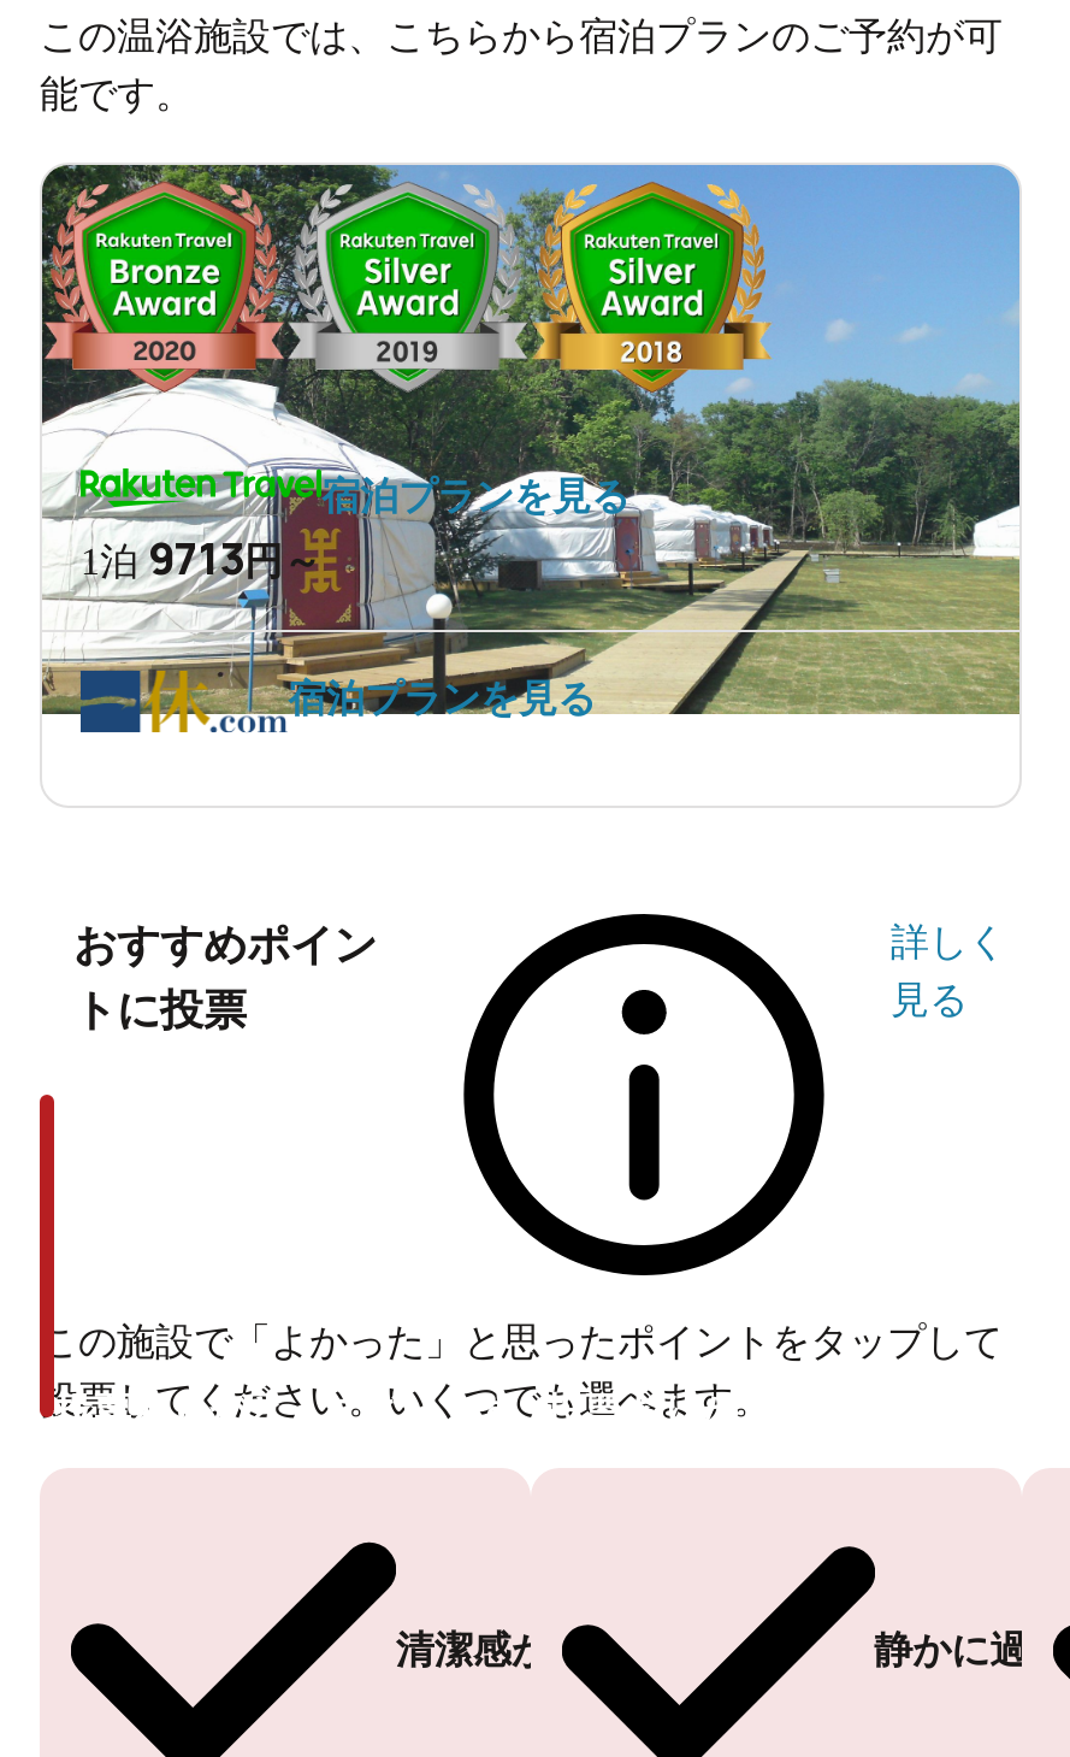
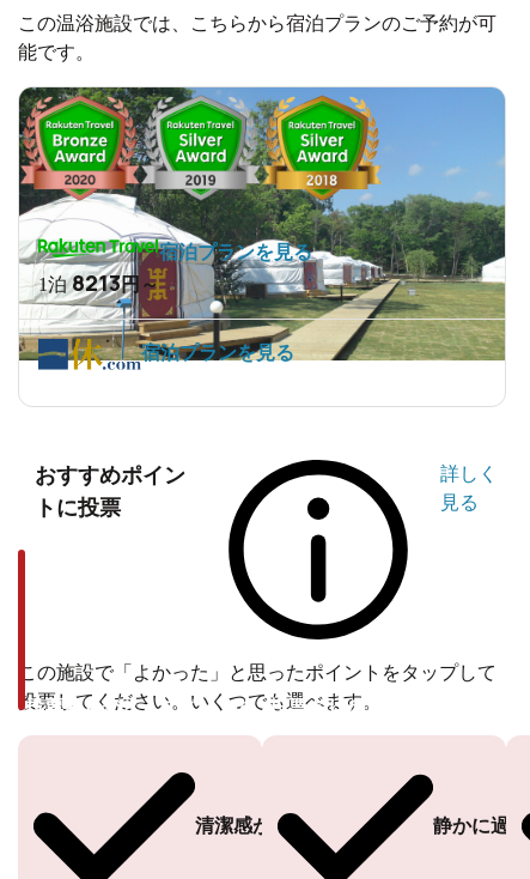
[81,530,321,587] 1泊9713円～ -> [38,269,159,297] 1泊8213円～

